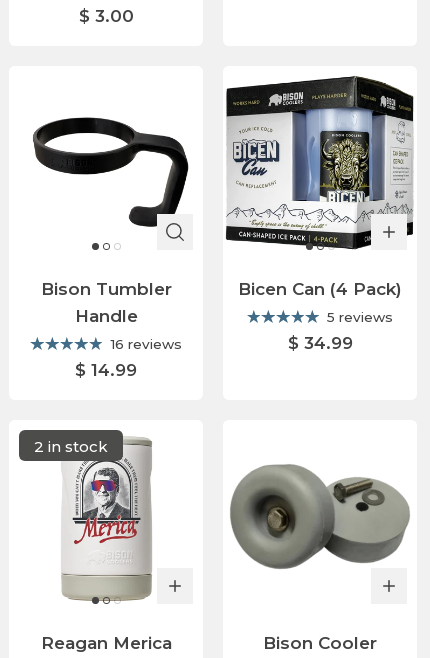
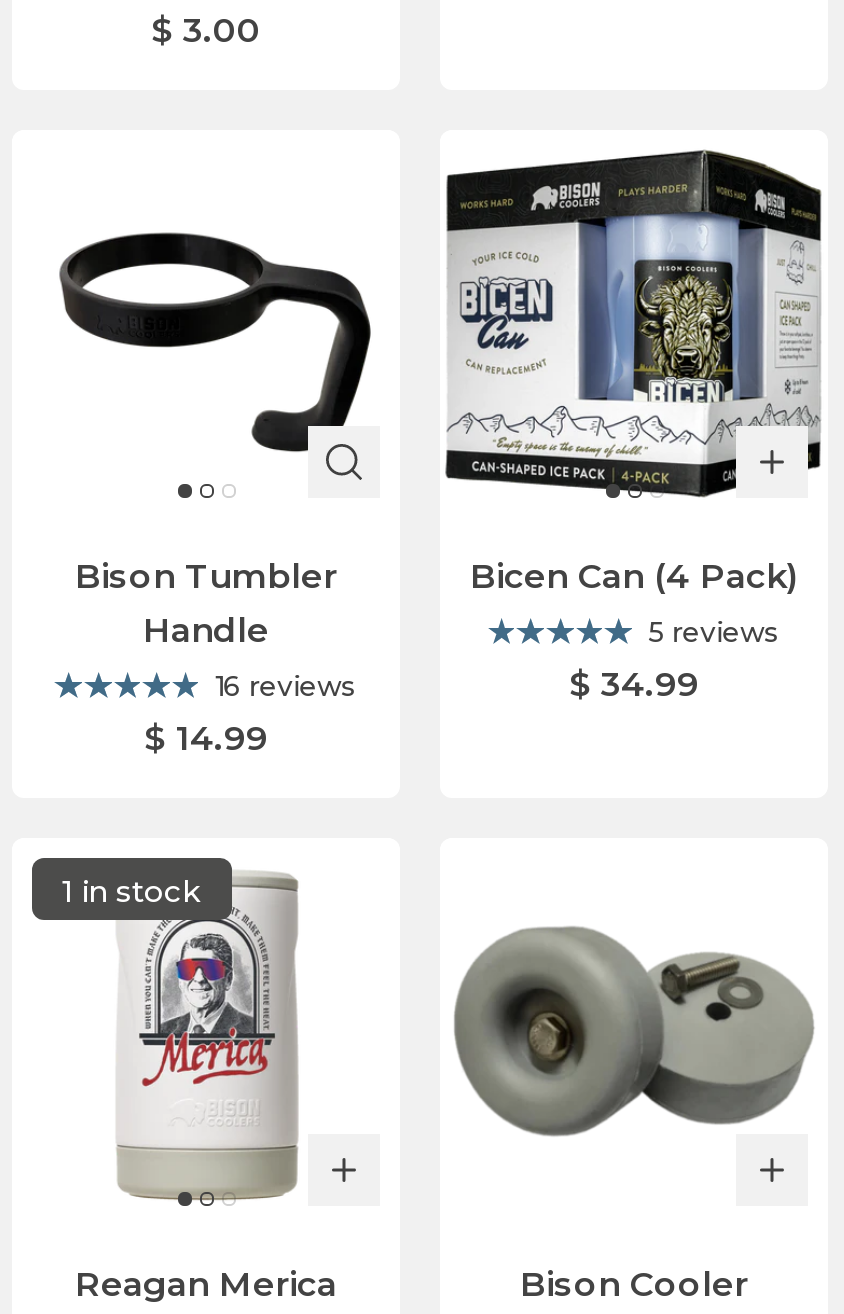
[34,437,108,456] 2 in stock -> [62,871,202,909] 1 in stock

